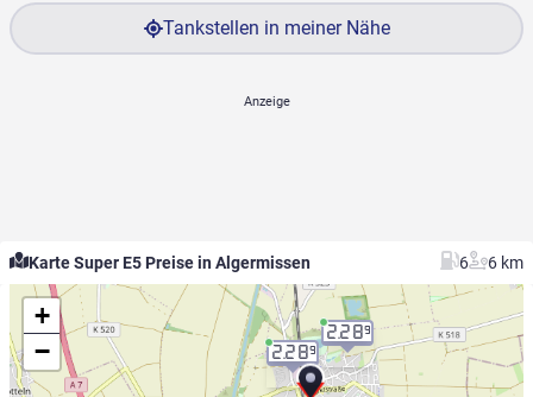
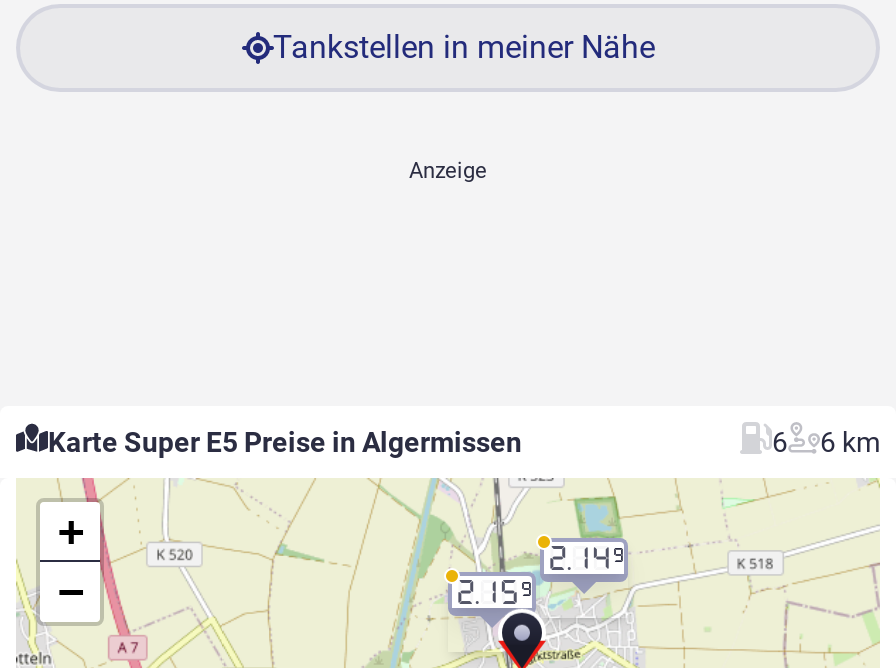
[326,325,372,339] 2.28 9 -> [456,580,533,604] 2.15 9
[271,345,317,359] 2.28 9 -> [548,546,625,570] 2.14 9

